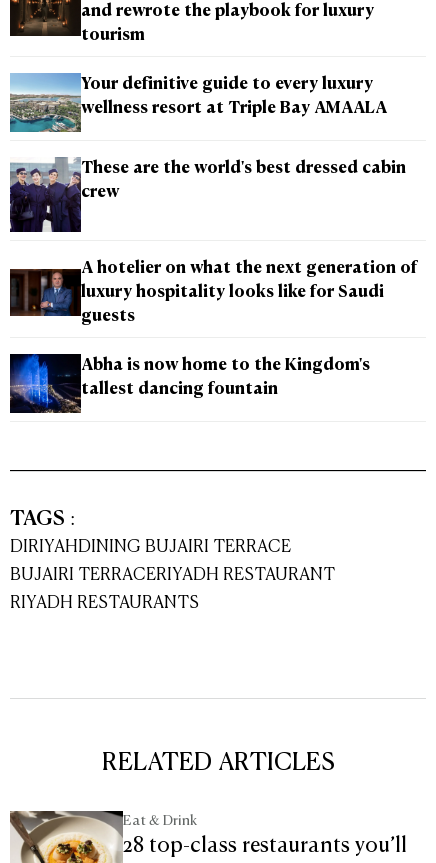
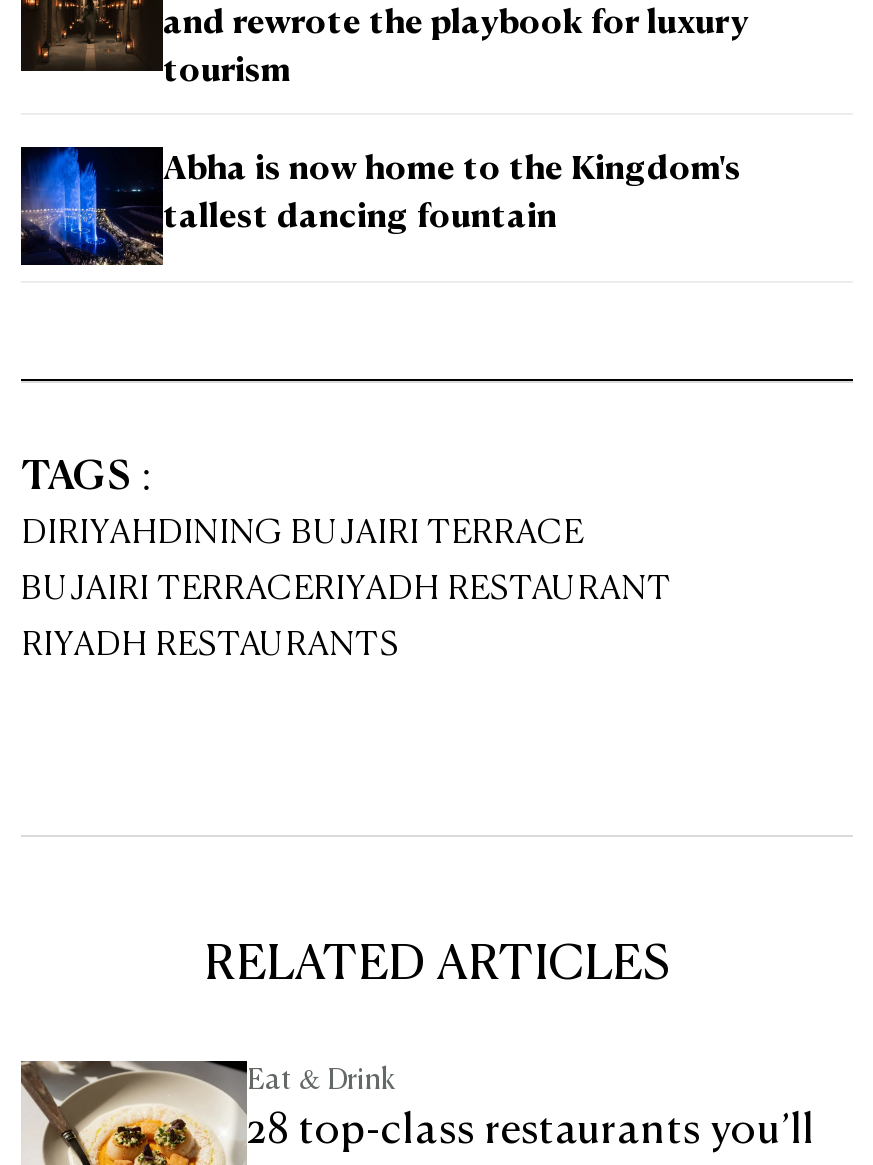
[9,72,387,132] [image] | Your definitive guide to every luxury | wellness resort at Triple Bay AMAALA -> none
[9,156,406,233] [image] | These are the world's best dressed cabin | crew -> none
[10,261,417,325] [image] | A hotelier on what the next generation of | luxury hospitality looks like for Saudi | guests -> none

